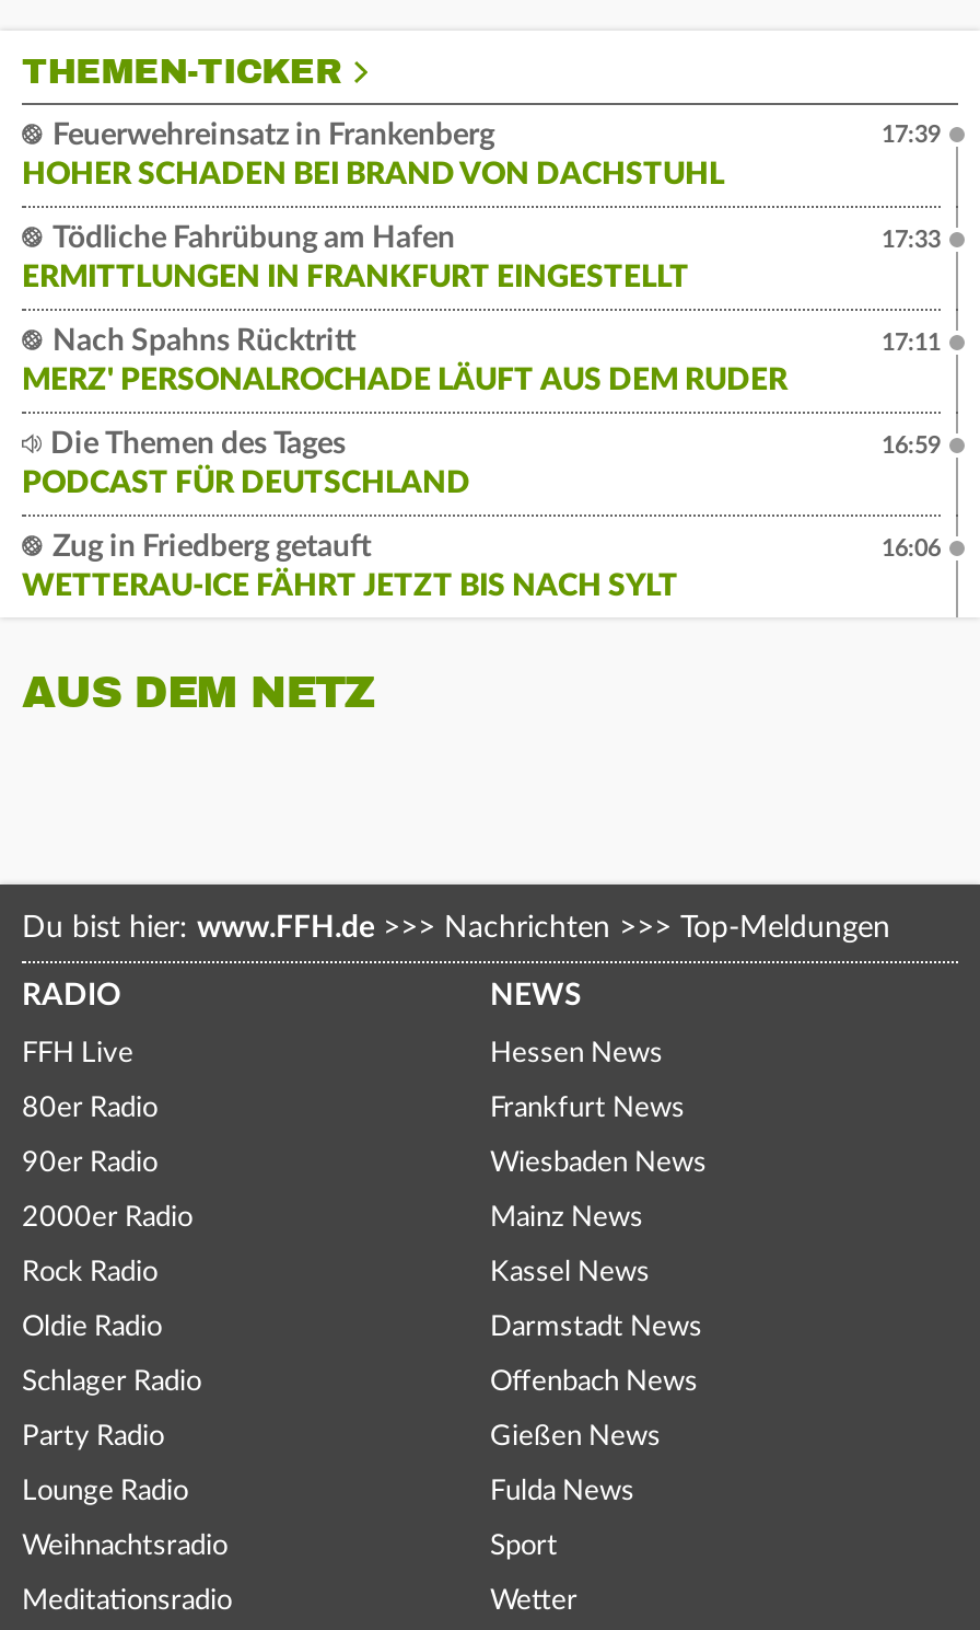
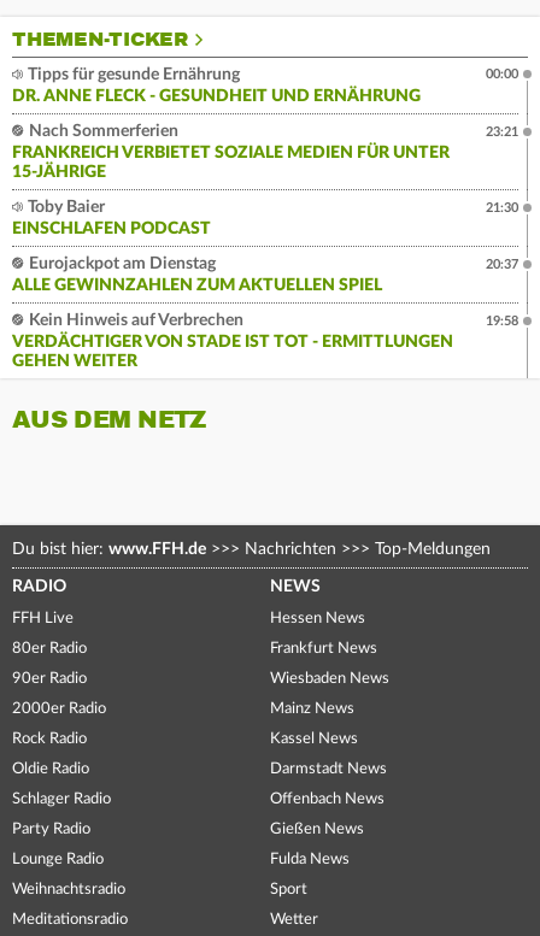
[22,121,724,191] Feuerwehreinsatz in Frankenberg | HOHER SCHADEN BEI BRAND VON DACHSTUHL -> [12,67,421,105] Tipps für gesunde Ernährung | DR. ANNE FLECK - GESUNDHEIT UND ERNÄHRUNG
[882,123,941,148] 17:39 -> [486,68,518,81] 00:00
[22,224,689,294] Tödliche Fahrübung am Hafen | ERMITTLUNGEN IN FRANKFURT EINGESTELLT -> [12,123,450,181] Nach Sommerferien | FRANKREICH VERBIETET SOZIALE MEDIEN FÜR UNTER | 15-JÄHRIGE
[882,229,941,253] 17:33 -> [486,126,518,139] 23:21
[22,327,787,397] Nach Spahns Rücktritt | MERZ' PERSONALROCHADE LÄUFT AUS DEM RUDER -> [12,199,211,238] Toby Baier | EINSCHLAFEN PODCAST
[882,331,941,356] 17:11 -> [486,202,518,215] 21:30
[22,430,470,500] Die Themen des Tages | PODCAST FÜR DEUTSCHLAND -> [12,256,382,294] Eurojackpot am Dienstag | ALLE GEWINNZAHLEN ZUM AKTUELLEN SPIEL
[882,434,941,458] 16:59 -> [486,258,518,272] 20:37
[22,533,678,603] Zug in Friedberg getauft | WETTERAU-ICE FÄHRT JETZT BIS NACH SYLT -> [12,312,453,370] Kein Hinweis auf Verbrechen | VERDÄCHTIGER VON STADE IST TOT - ERMITTLUNGEN | GEHEN WEITER
[882,537,941,561] 16:06 -> [486,315,518,328] 19:58

